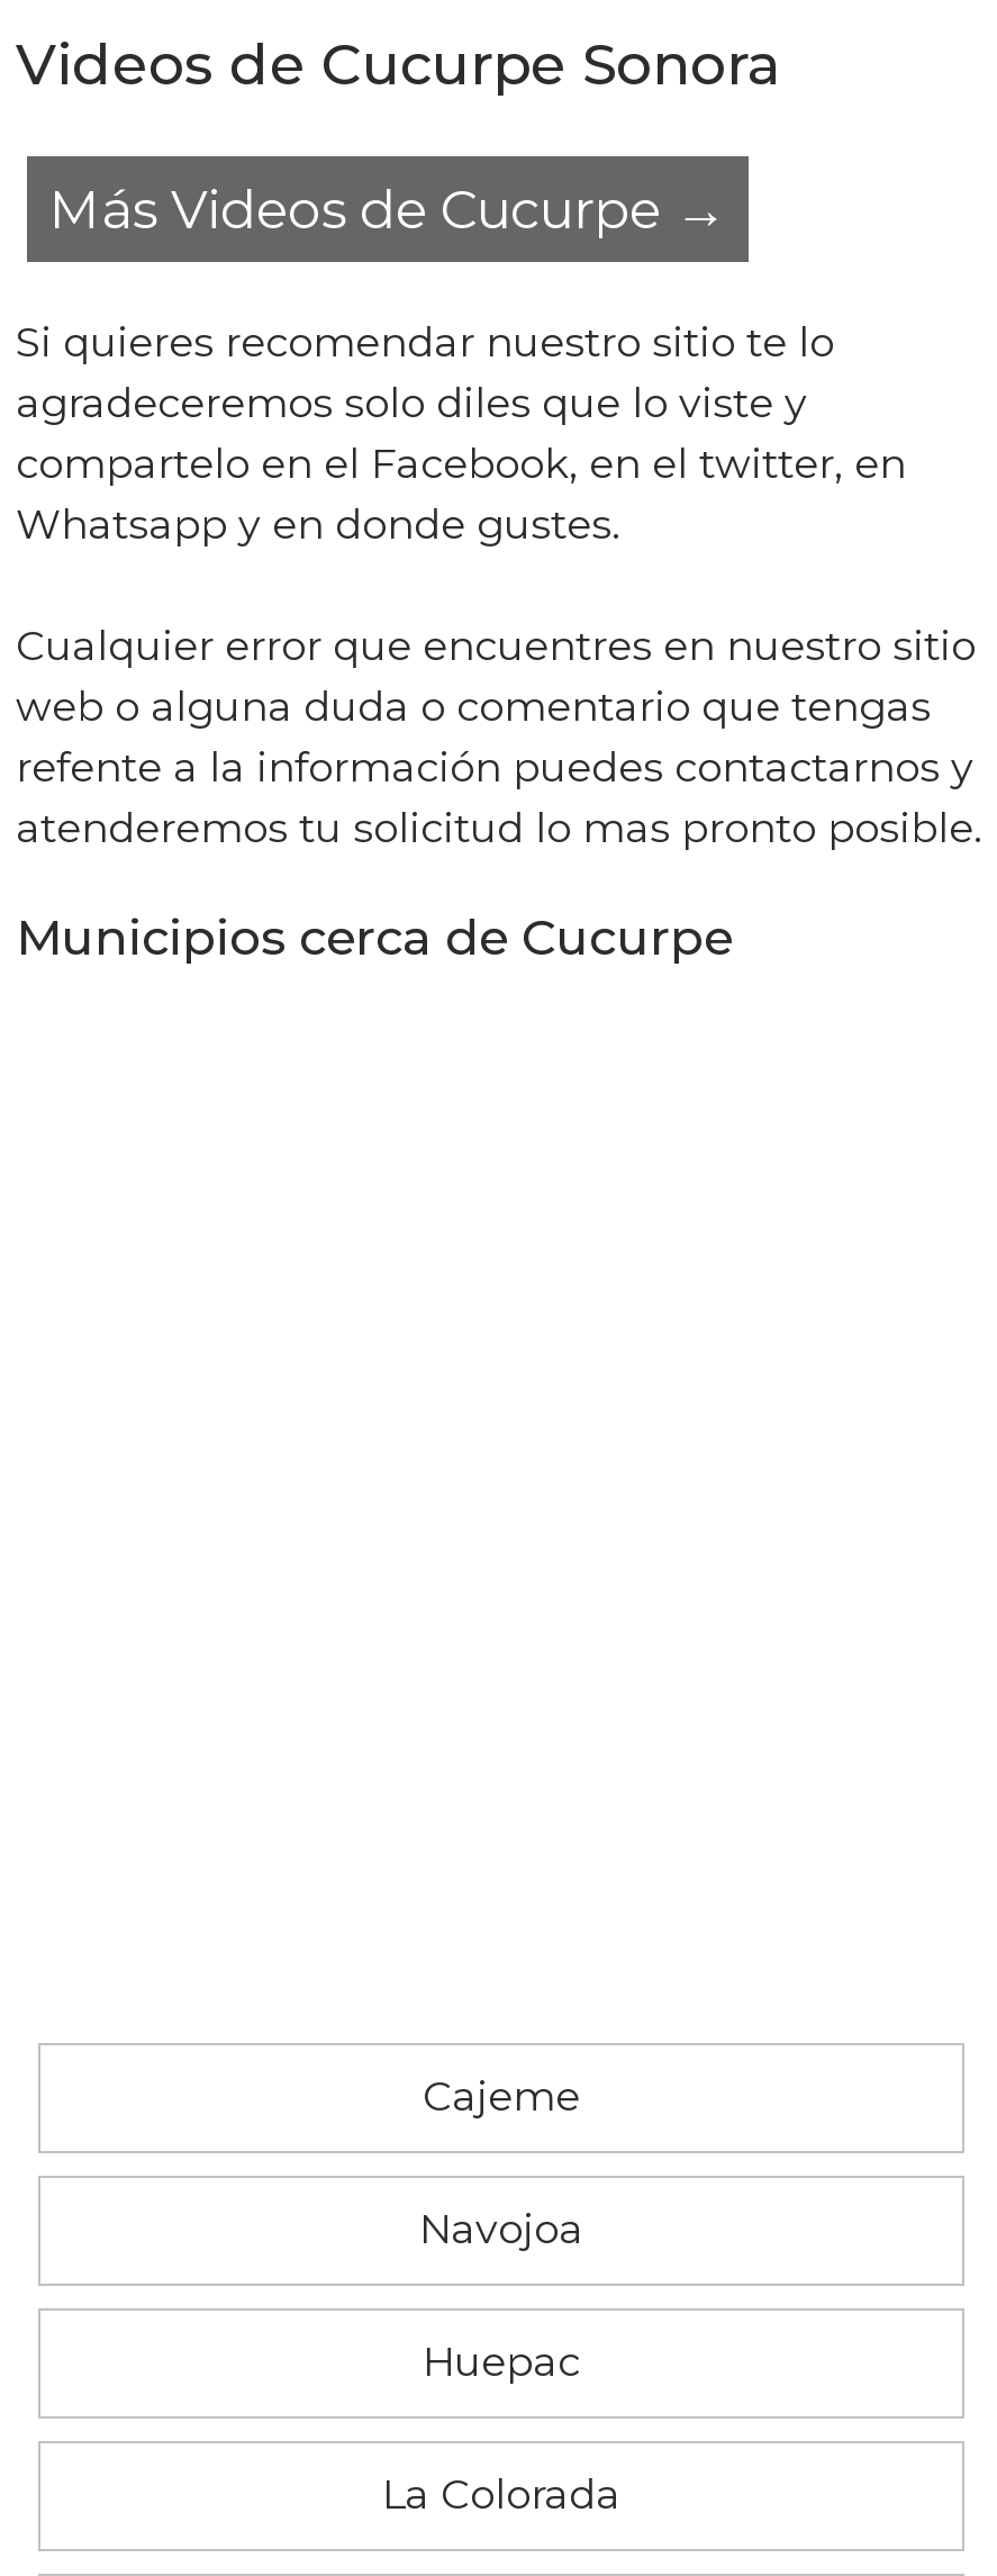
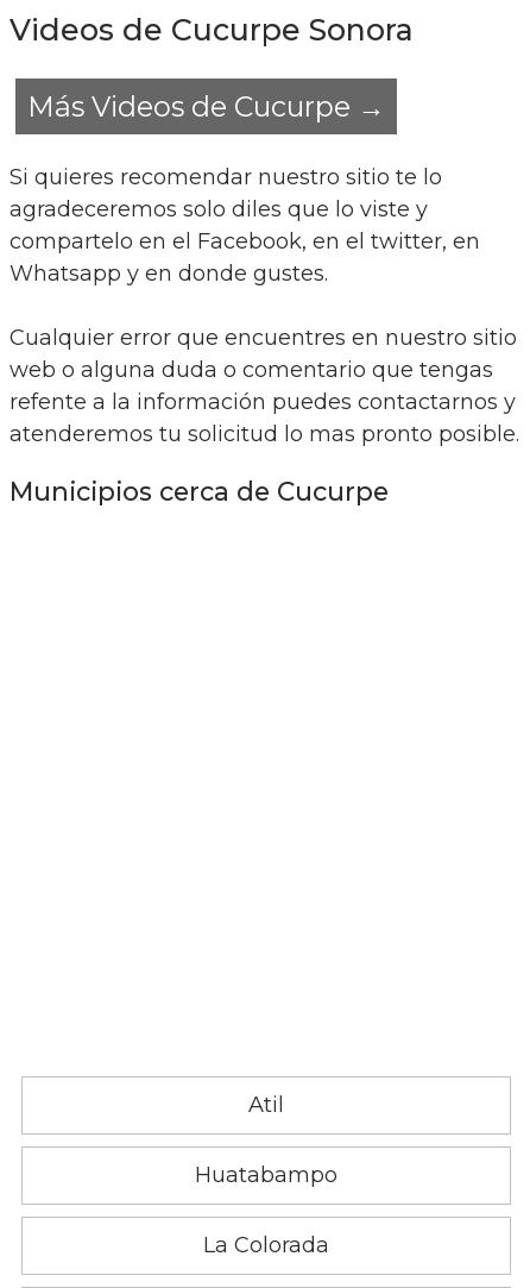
[419,2073,583,2388] Cajeme | Navojoa | Huepac -> [195,1092,337,1189] Atil | Huatabampo

